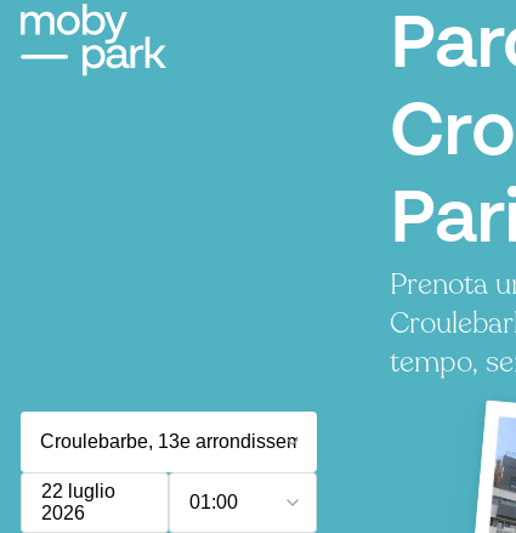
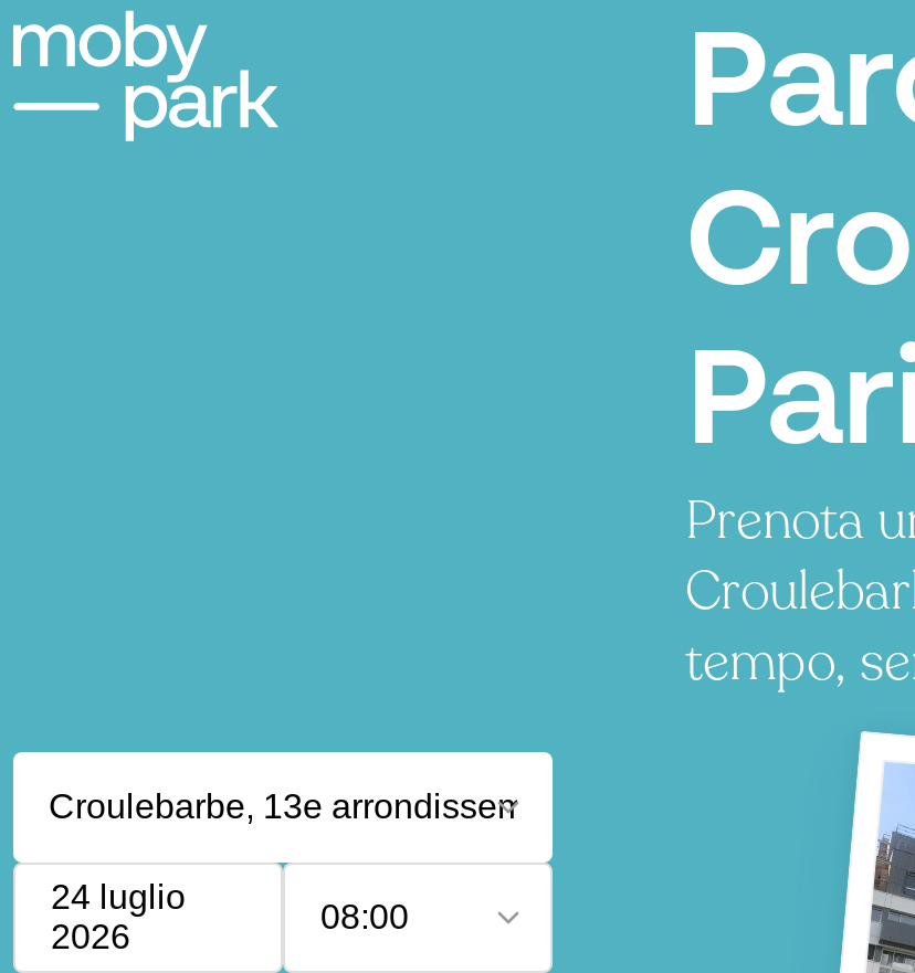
[41,481,115,501] 22 luglio -> [51,878,186,916] 24 luglio
[189,492,238,512] 01:00 -> [320,898,409,935] 08:00

